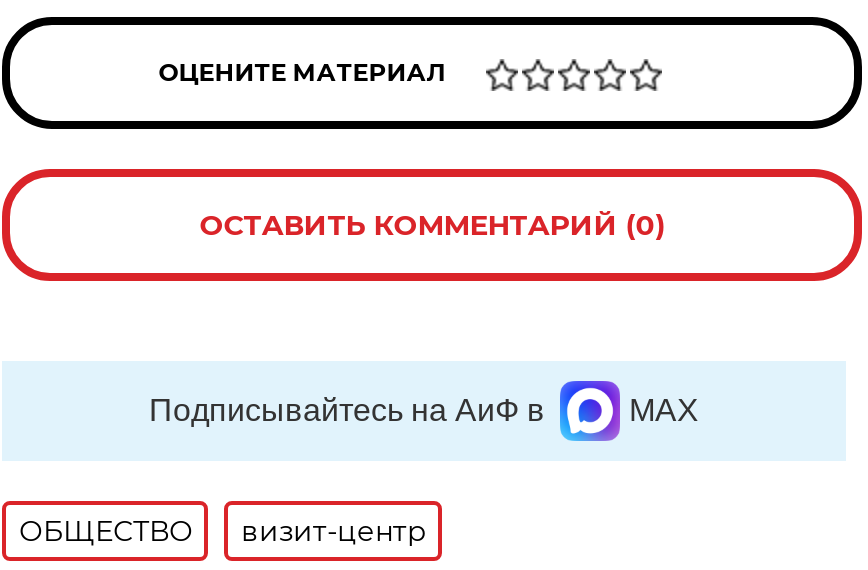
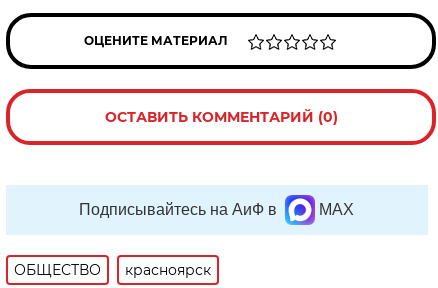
[241,514,427,550] визит-центр -> [125,261,211,279] красноярск

